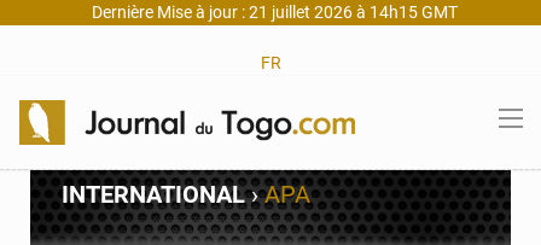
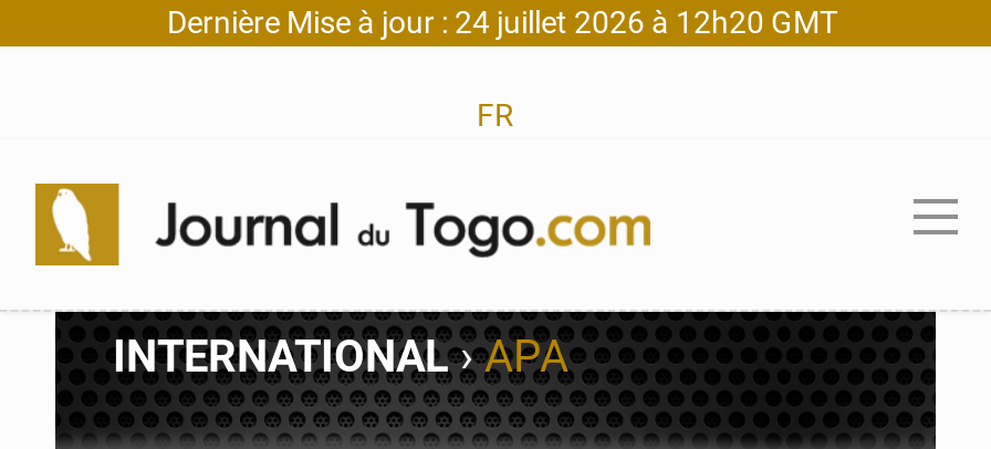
[88,2,457,22] Dernière Mise à jour : 21 juillet 2026 à 14h15 GMT -> [160,4,837,40] Dernière Mise à jour : 24 juillet 2026 à 12h20 GMT

